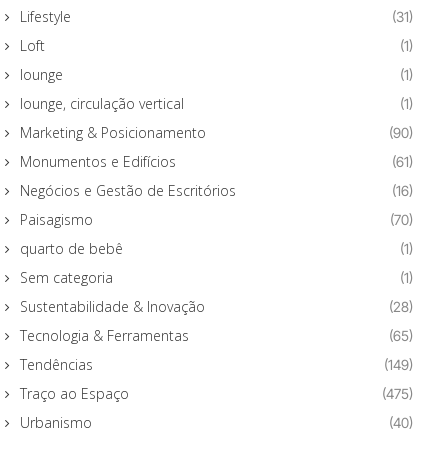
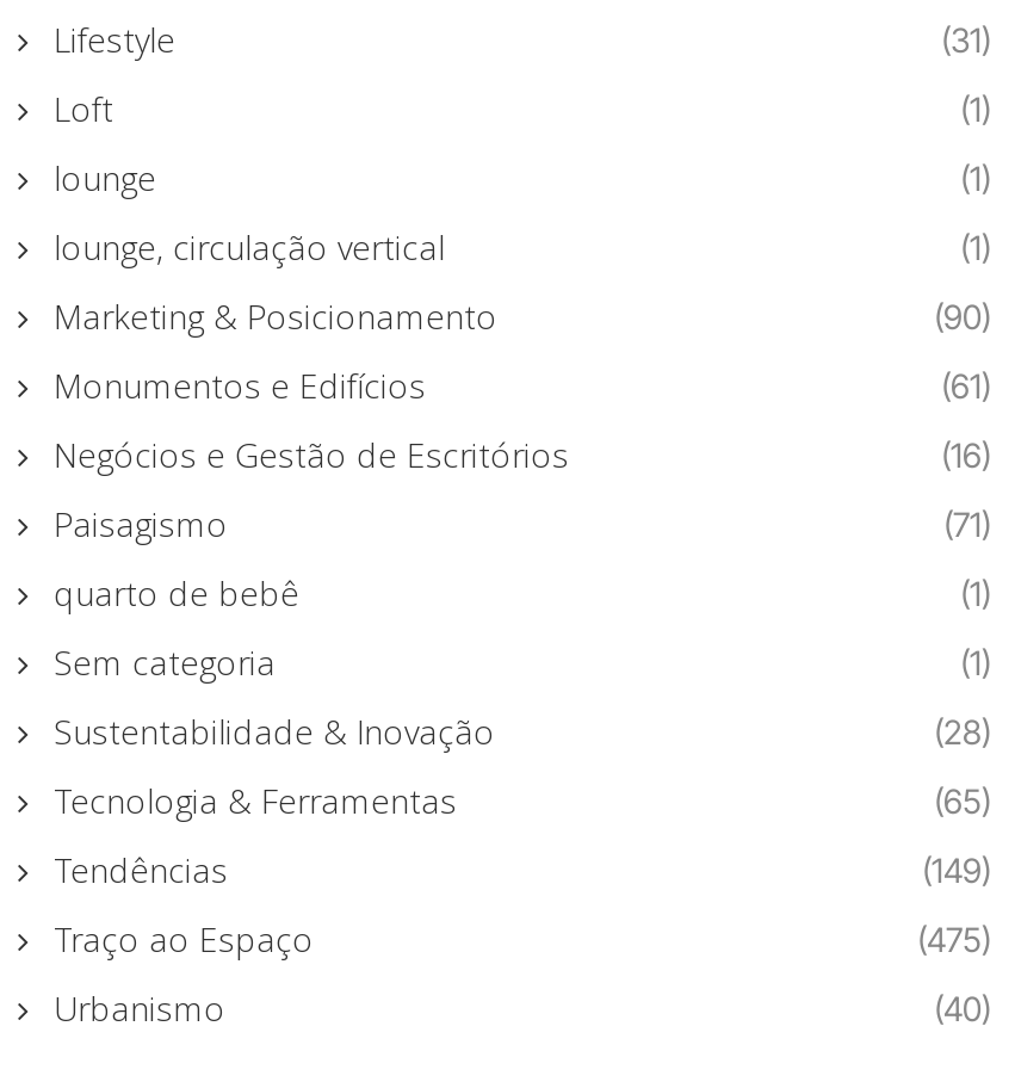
[390,211,413,228] (70) -> [943,503,991,544] (71)

